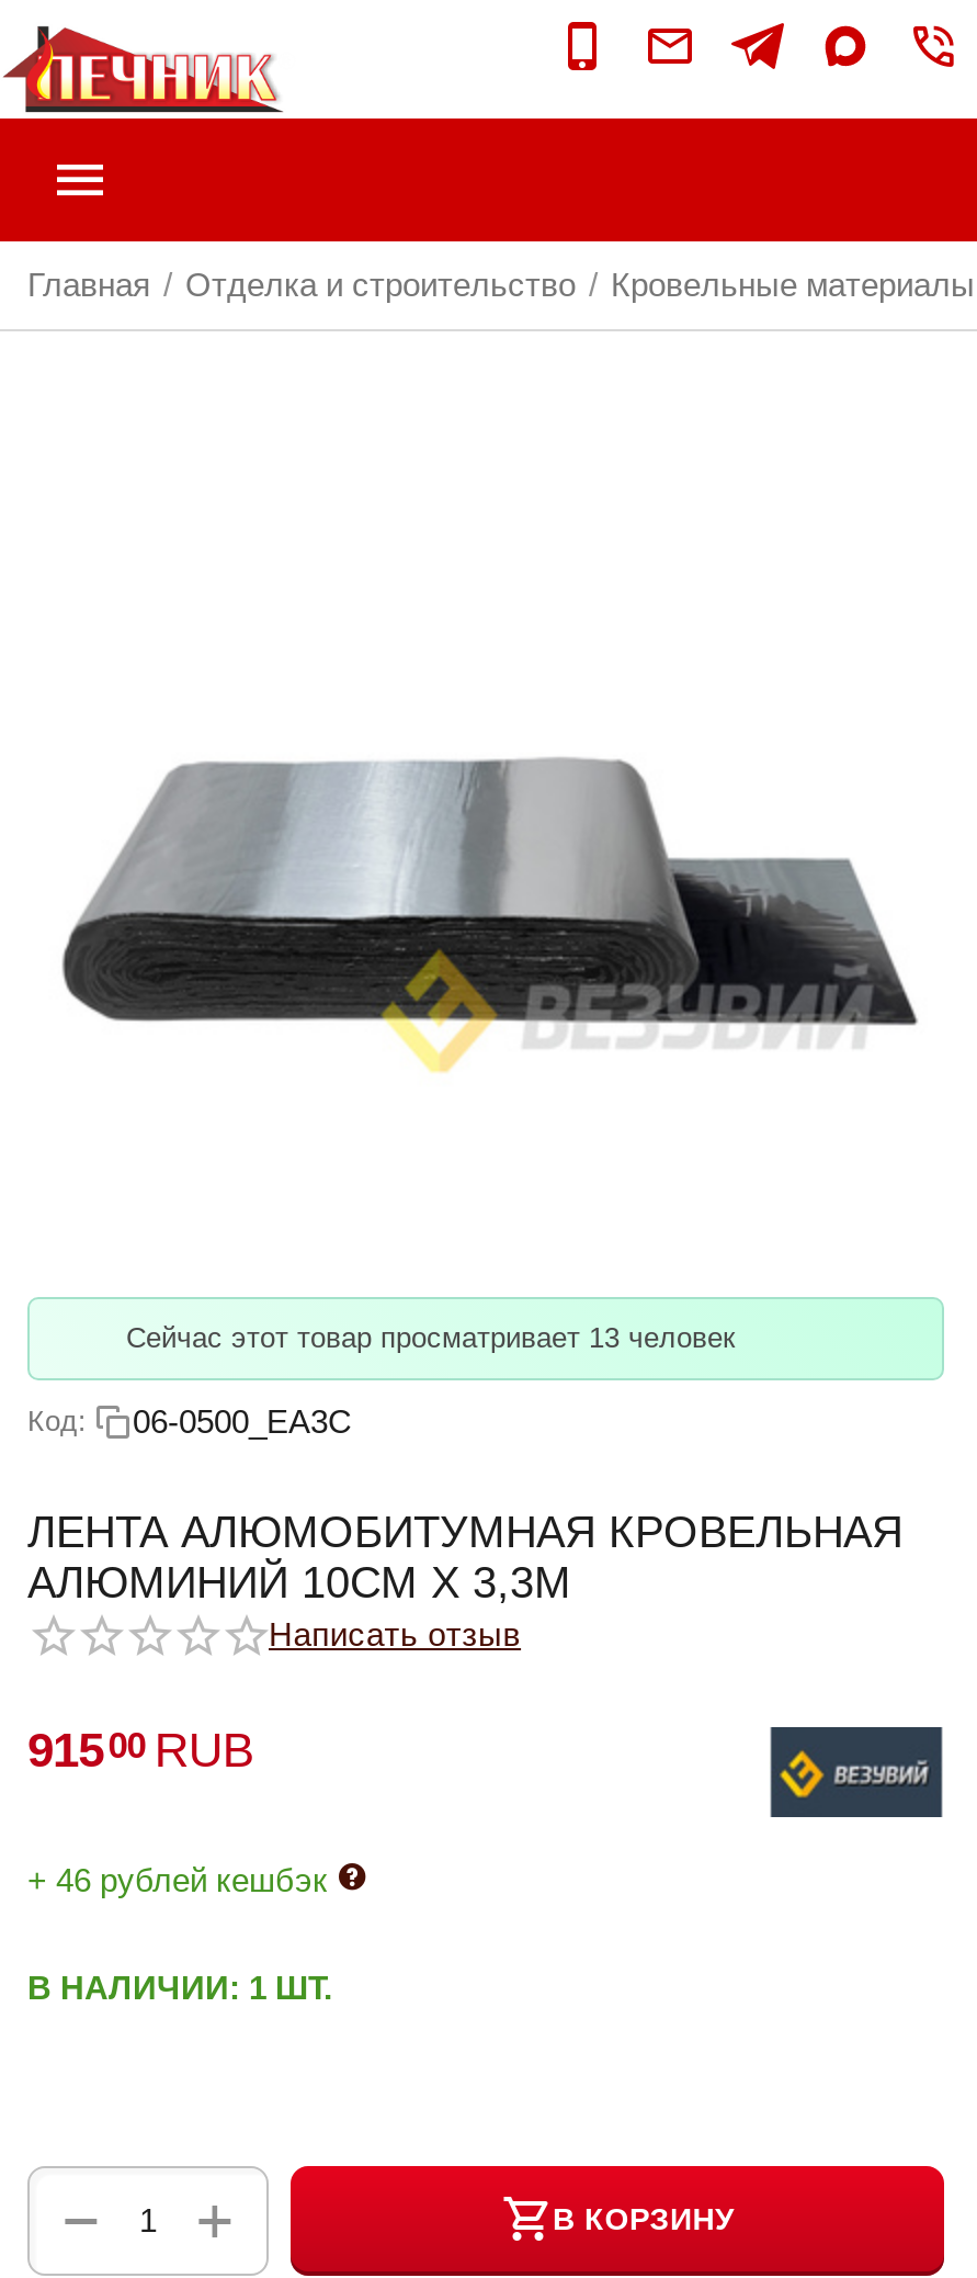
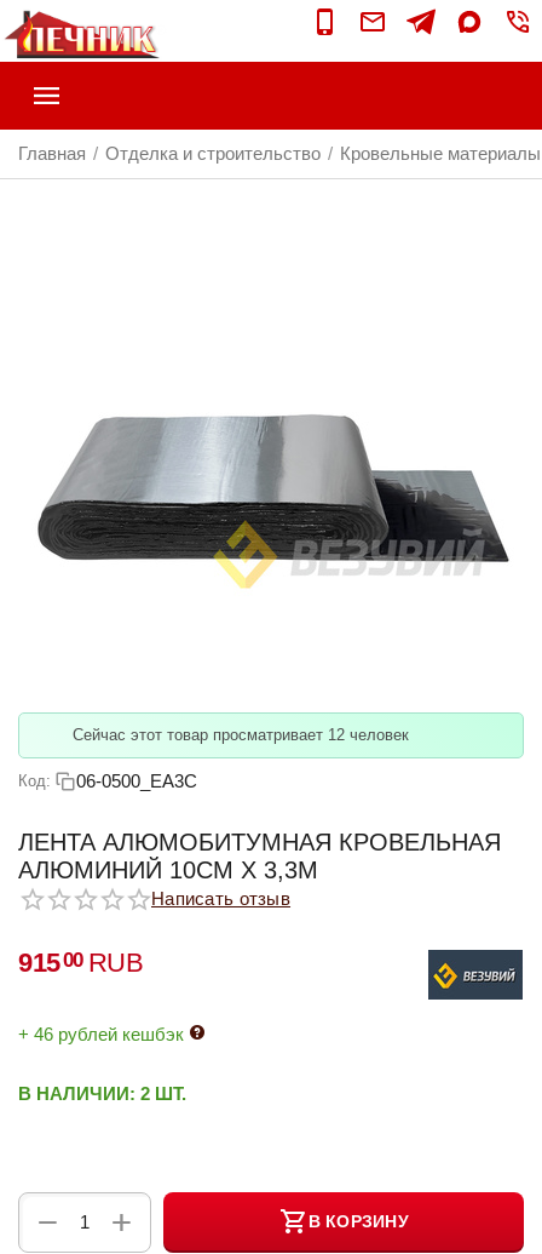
[126,1321,736,1354] Сейчас этот товар просматривает 13 человек -> [73,726,409,744] Сейчас этот товар просматривает 12 человек
[27,1970,332,2007] В НАЛИЧИИ: 1 ШТ. -> [18,1084,186,1104] В НАЛИЧИИ: 2 ШТ.

